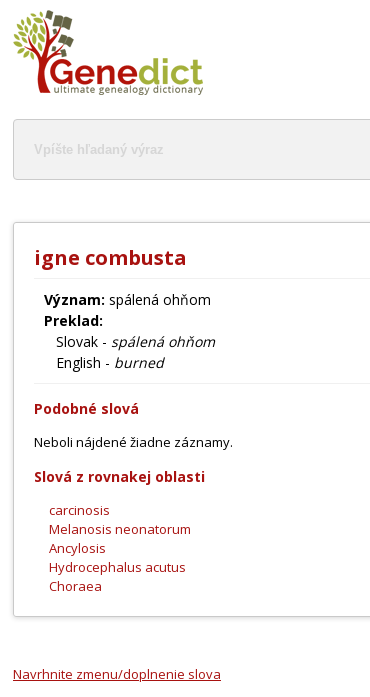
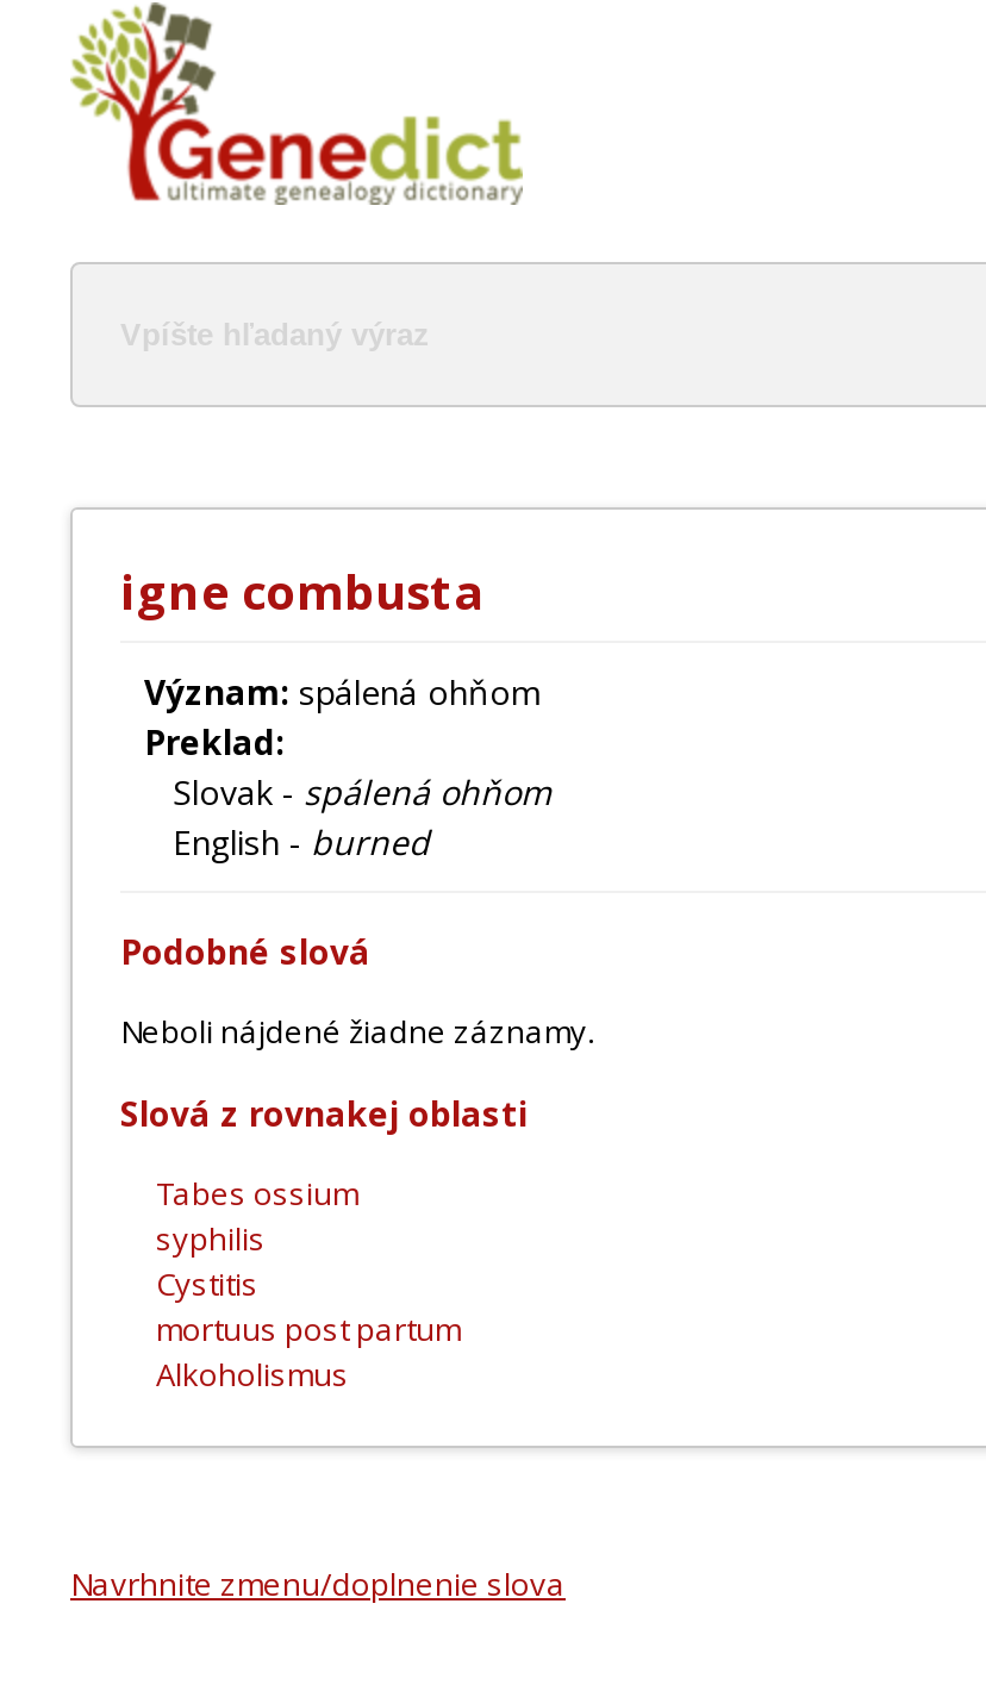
[49,501,191,595] carcinosis | Melanosis neonatorum | Ancylosis | Hydrocephalus acutus | Choraea -> [156,1172,461,1396] Tabes ossium | syphilis | Cystitis | mortuus post partum | Alkoholismus

